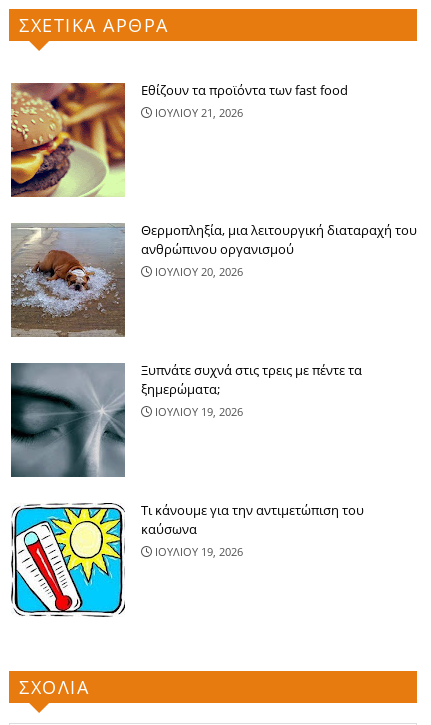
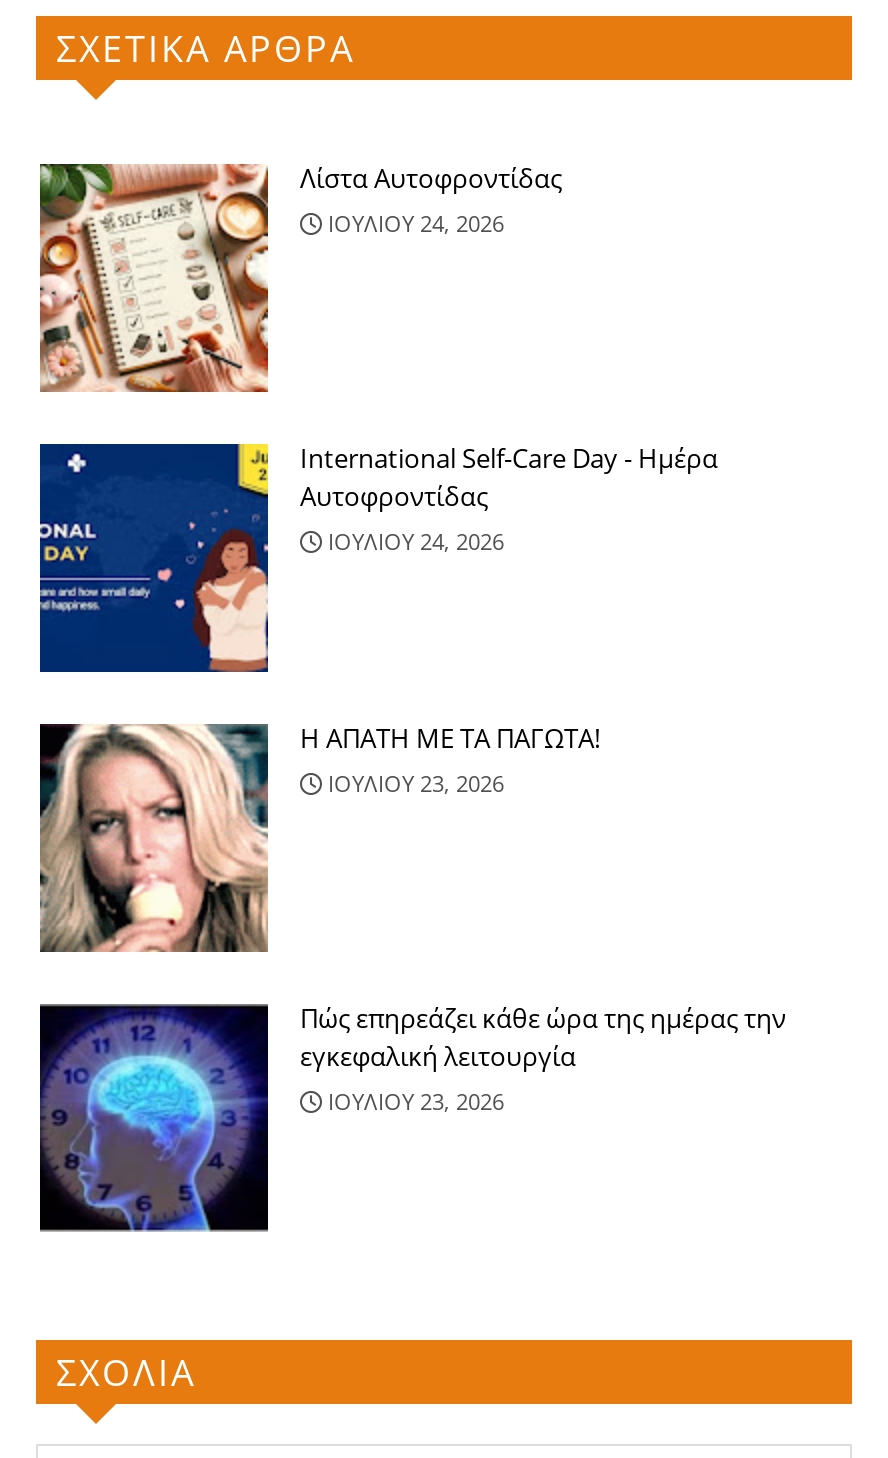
[10,81,348,197] [image] | Εθίζουν τα προϊόντα των fast food | ΙΟΥΛΙΟΥ 21, 2026 -> [38,160,562,394] [image] | Λίστα Αυτοφροντίδας | ΙΟΥΛΙΟΥ 24, 2026
[10,221,417,338] [image] | Θερμοπληξία, μια λειτουργική διαταραχή του | ανθρώπινου οργανισμού | ΙΟΥΛΙΟΥ 20, 2026 -> [38,440,718,674] [image] | International Self-Care Day - Ημέρα | Αυτοφροντίδας | ΙΟΥΛΙΟΥ 24, 2026
[10,361,362,478] [image] | Ξυπνάτε συχνά στις τρεις με πέντε τα | ξημερώματα; | ΙΟΥΛΙΟΥ 19, 2026 -> [38,720,600,954] [image] | Η ΑΠΑΤΗ ΜΕ ΤΑ ΠΑΓΩΤΑ! | ΙΟΥΛΙΟΥ 23, 2026
[10,501,364,617] [image] | Τι κάνουμε για την αντιμετώπιση του | καύσωνα | ΙΟΥΛΙΟΥ 19, 2026 -> [38,1000,786,1234] [image] | Πώς επηρεάζει κάθε ώρα της ημέρας την | εγκεφαλική λειτουργία | ΙΟΥΛΙΟΥ 23, 2026

